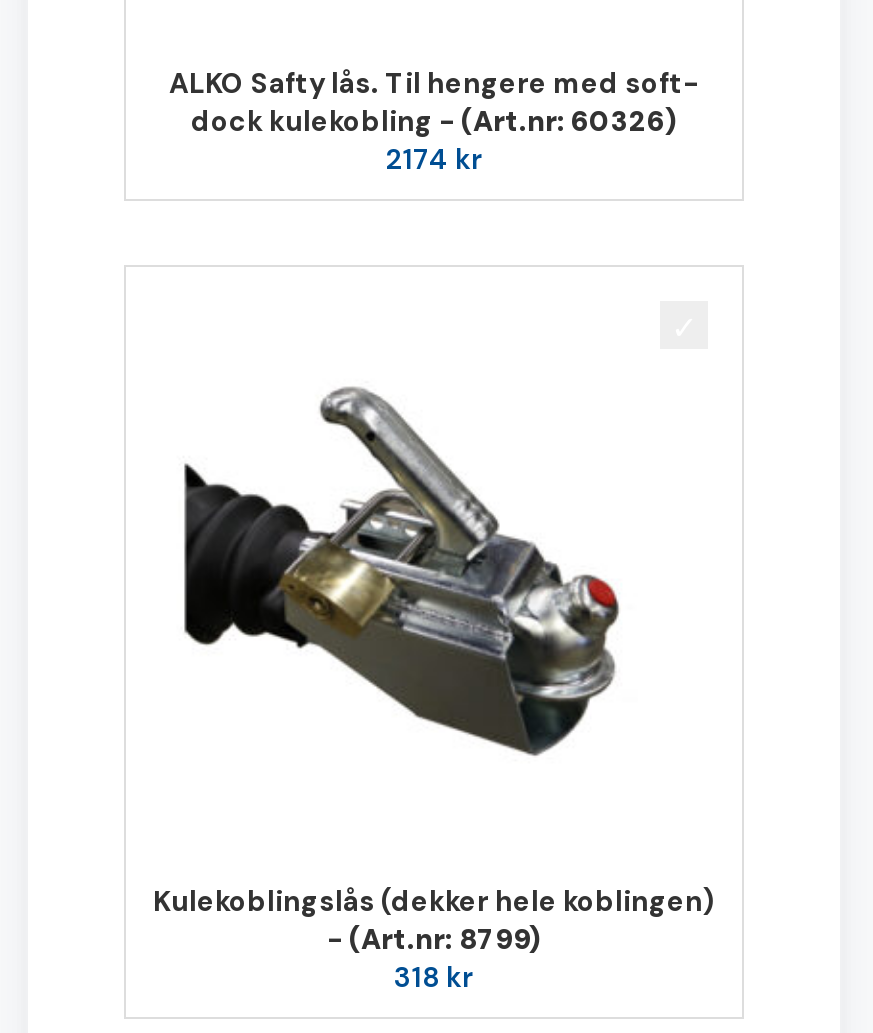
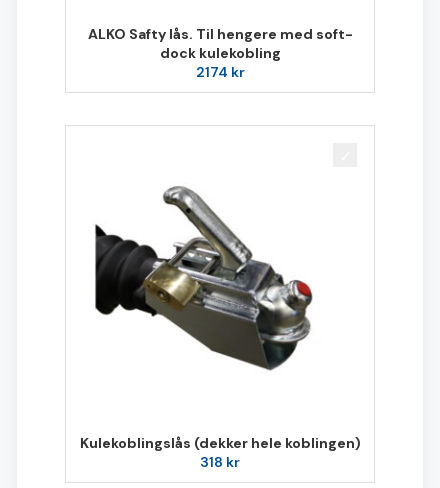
[191,104,677,140] dock kulekobling - (Art.nr: 60326) -> [159,44,280,62] dock kulekobling
[327,922,541,958] - (Art.nr: 8799) -> none

